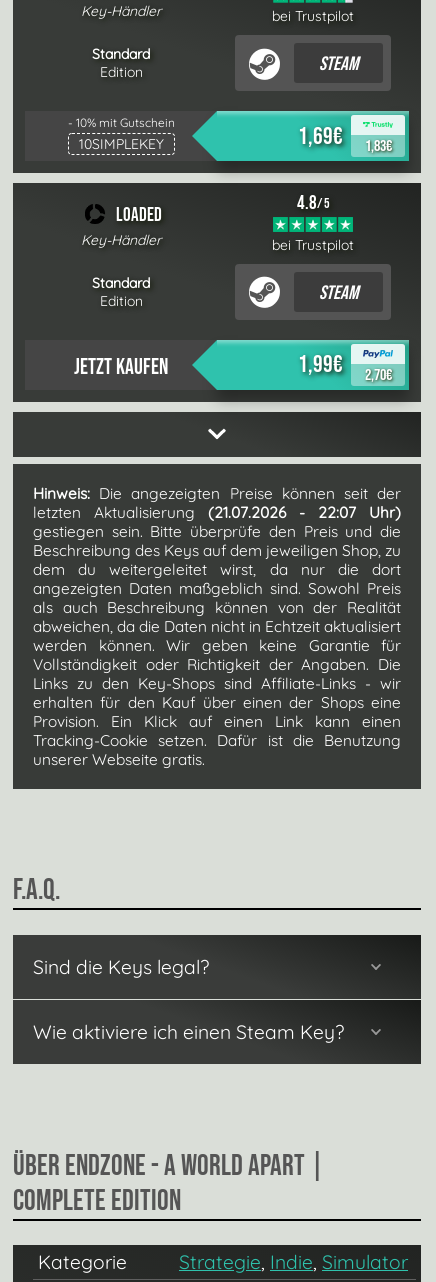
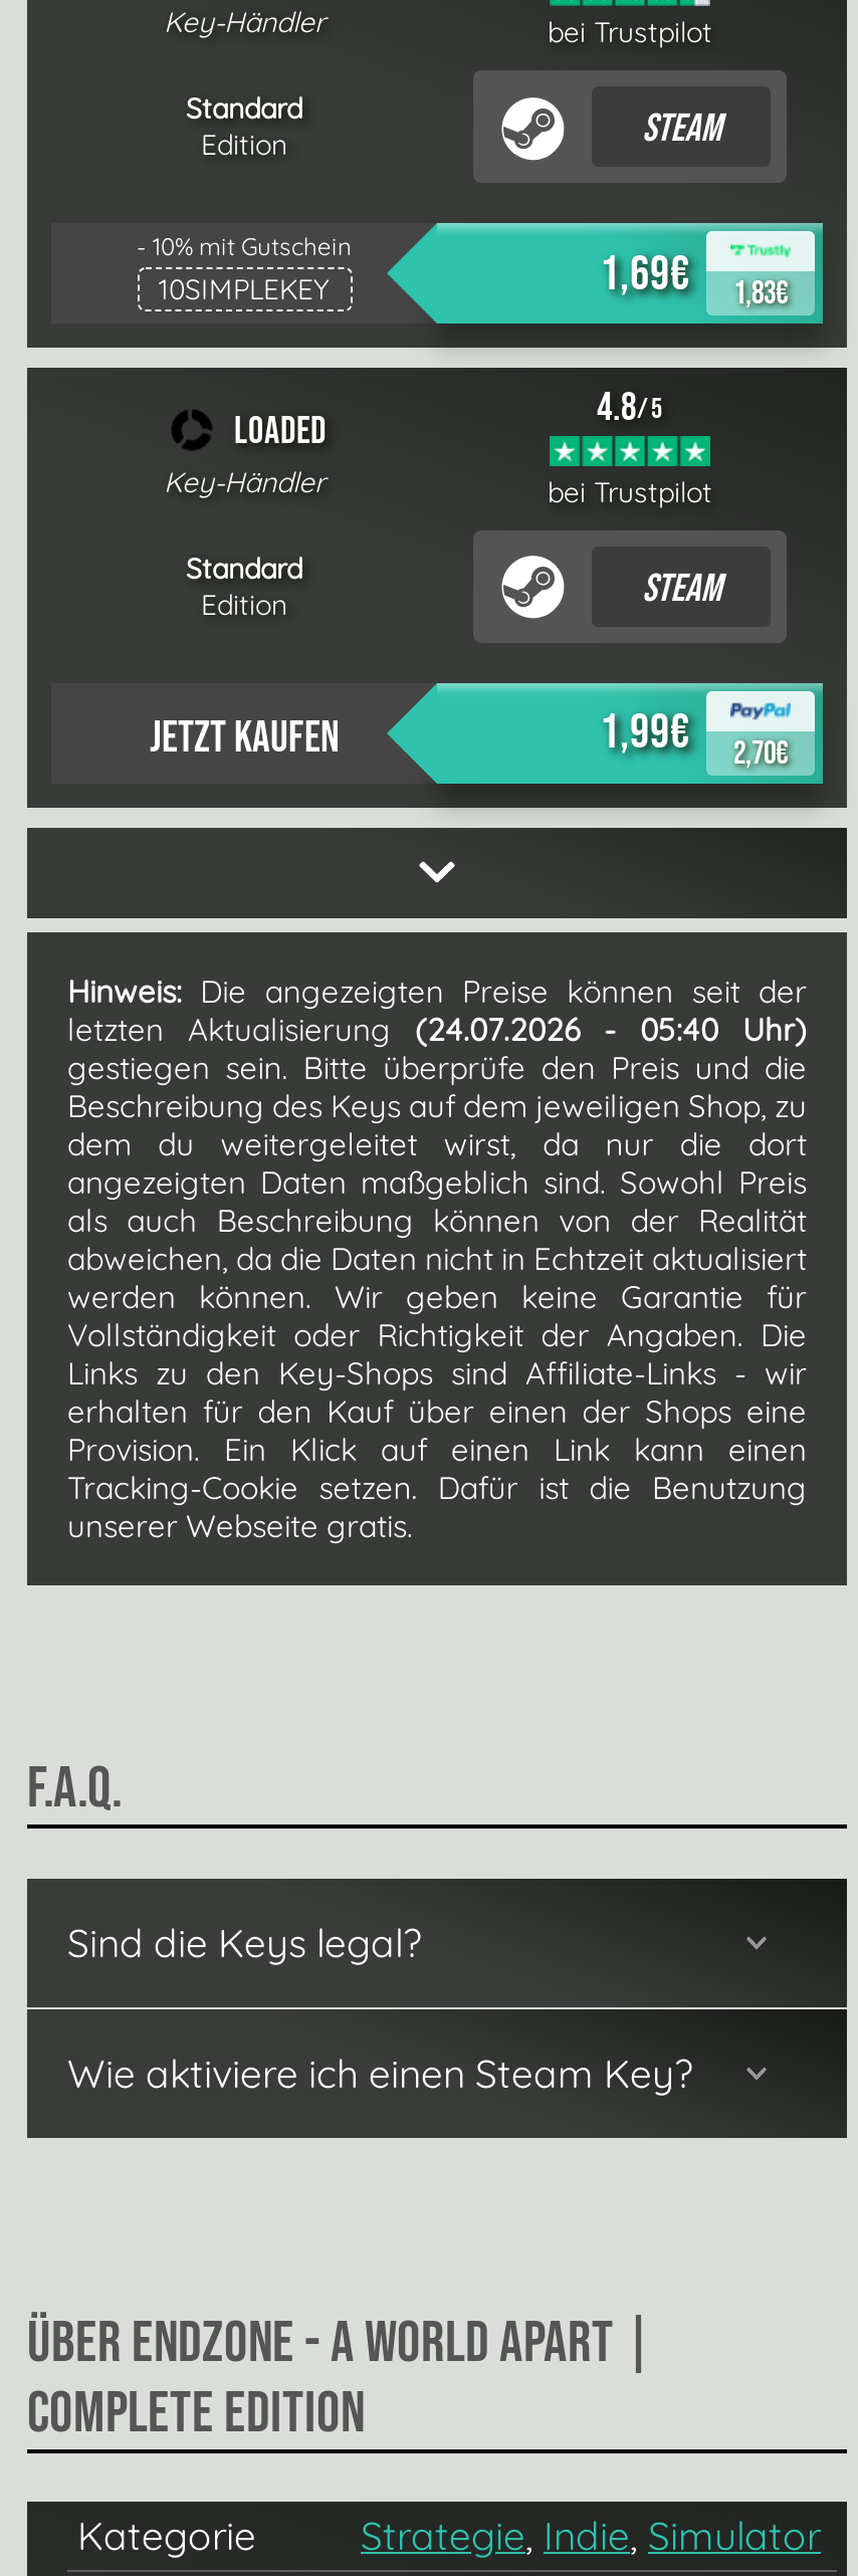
[33,503,401,522] letzten Aktualisierung (21.07.2026 - 22:07 Uhr) -> [67,1011,807,1049] letzten Aktualisierung (24.07.2026 - 05:40 Uhr)

